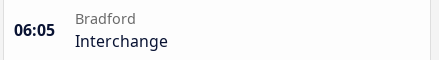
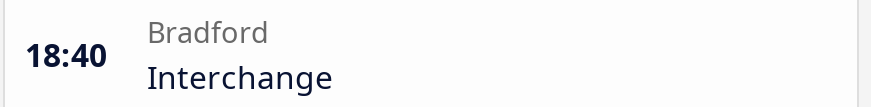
[14,19,168,52] 06:05 Interchange -> [25,33,333,99] 18:40 Interchange

